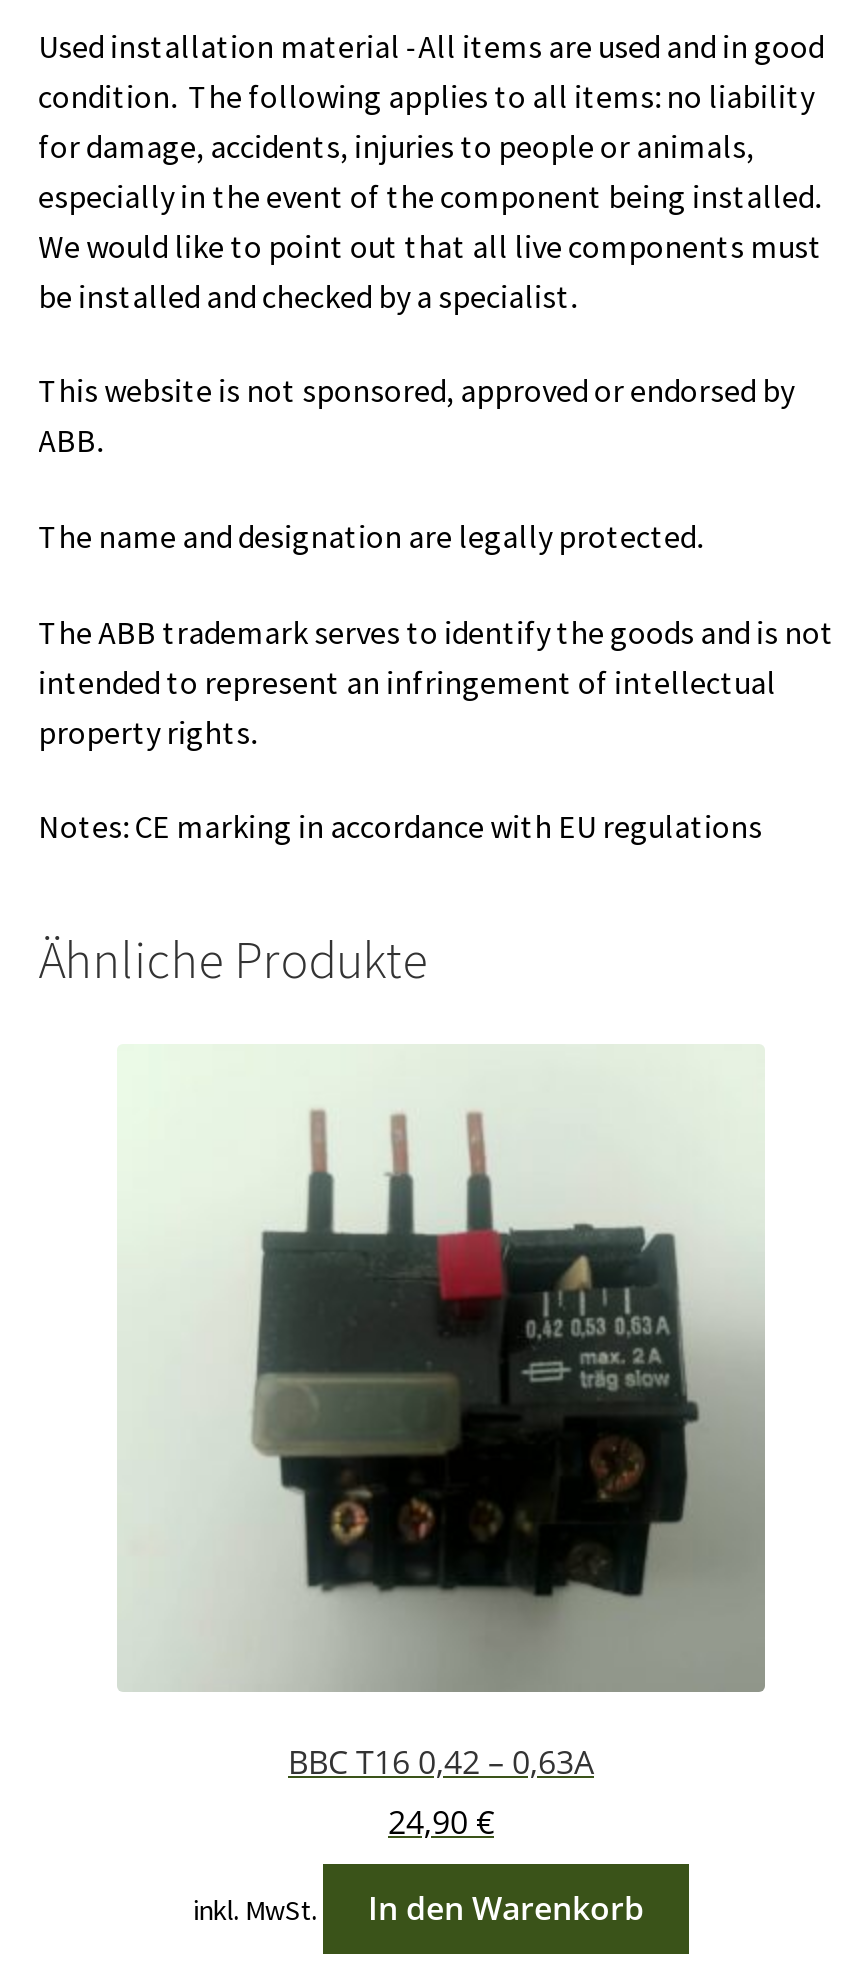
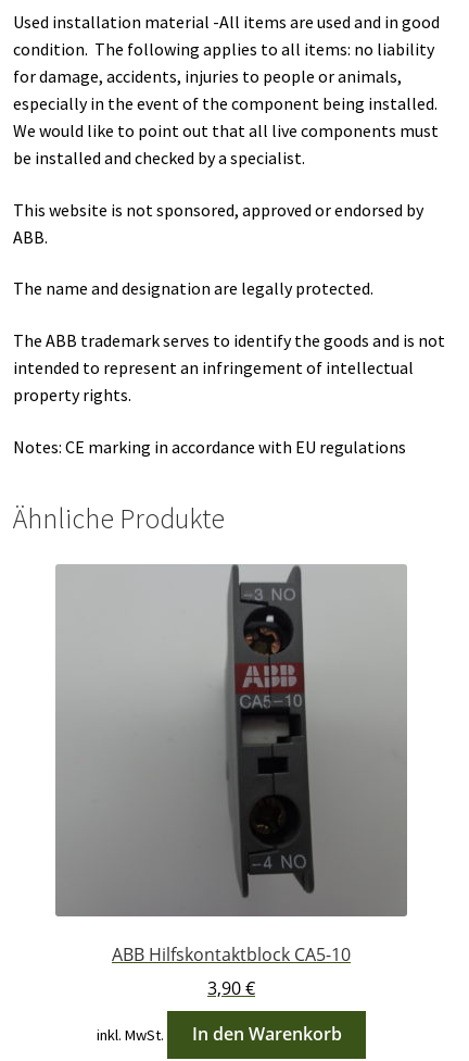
[119,1046,763,1845] [image] | BBC T16 0,42 – 0,63A | 24,90 € -> [55,564,407,1000] [image] | ABB Hilfskontaktblock CA5-10 | 3,90 €

